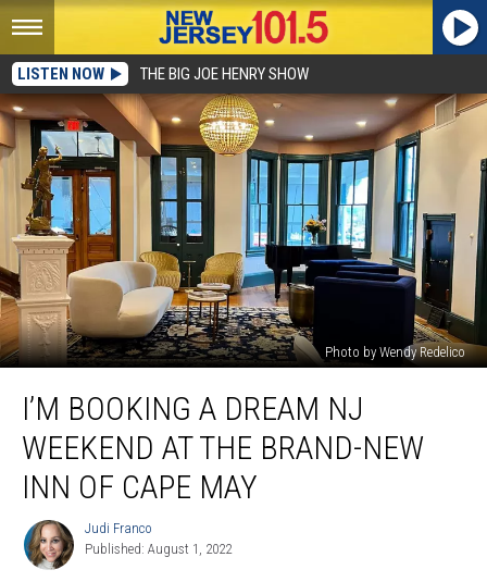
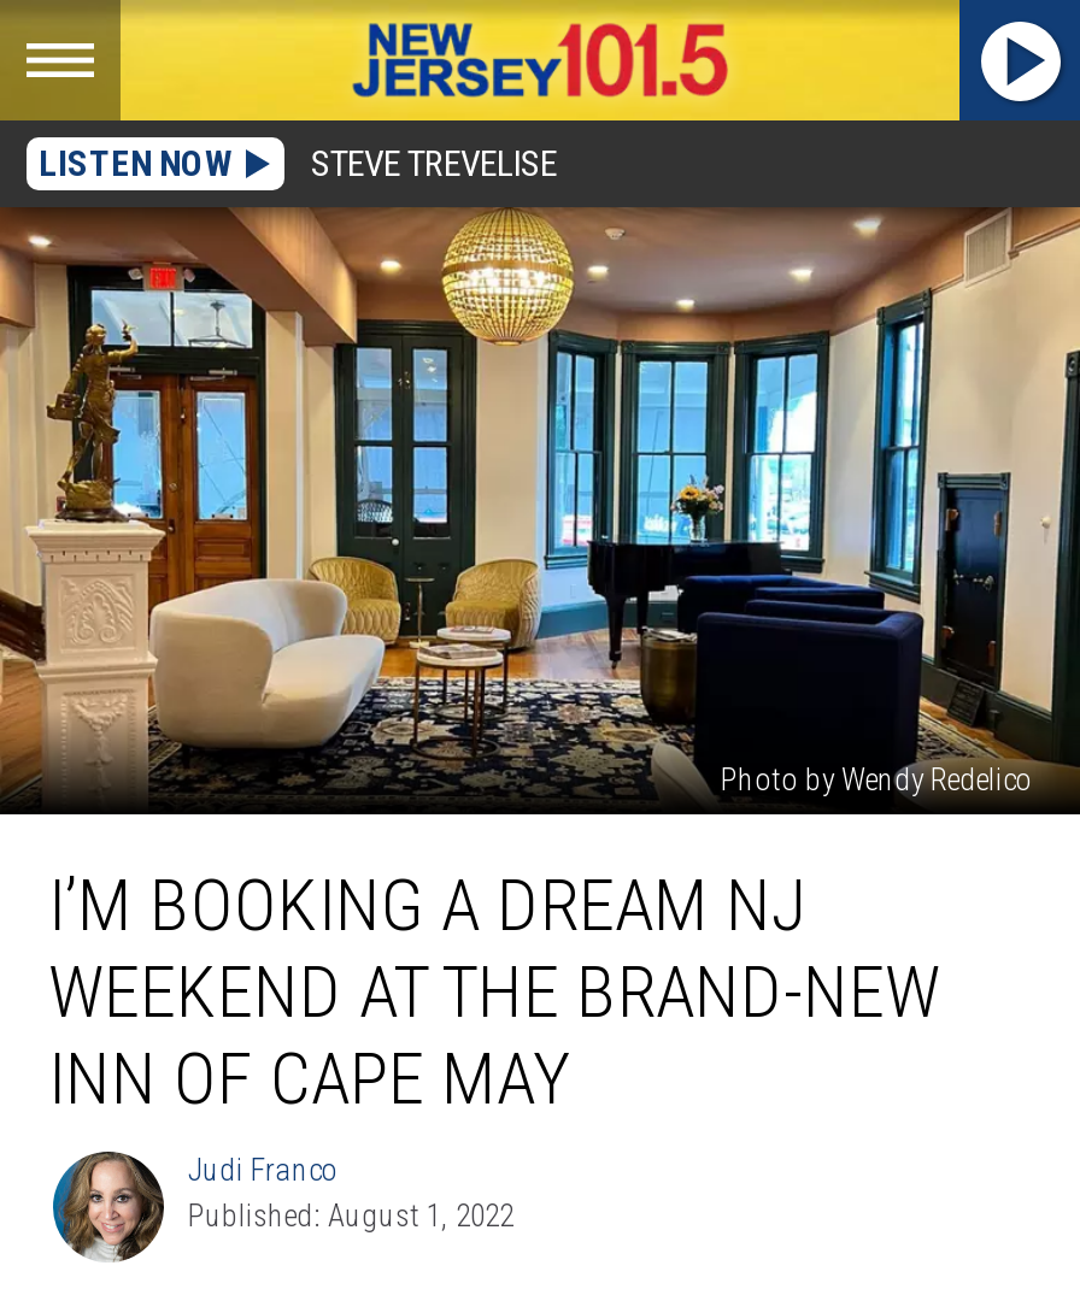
[140,64,309,84] THE BIG JOE HENRY SHOW -> [311,142,557,186] STEVE TREVELISE

